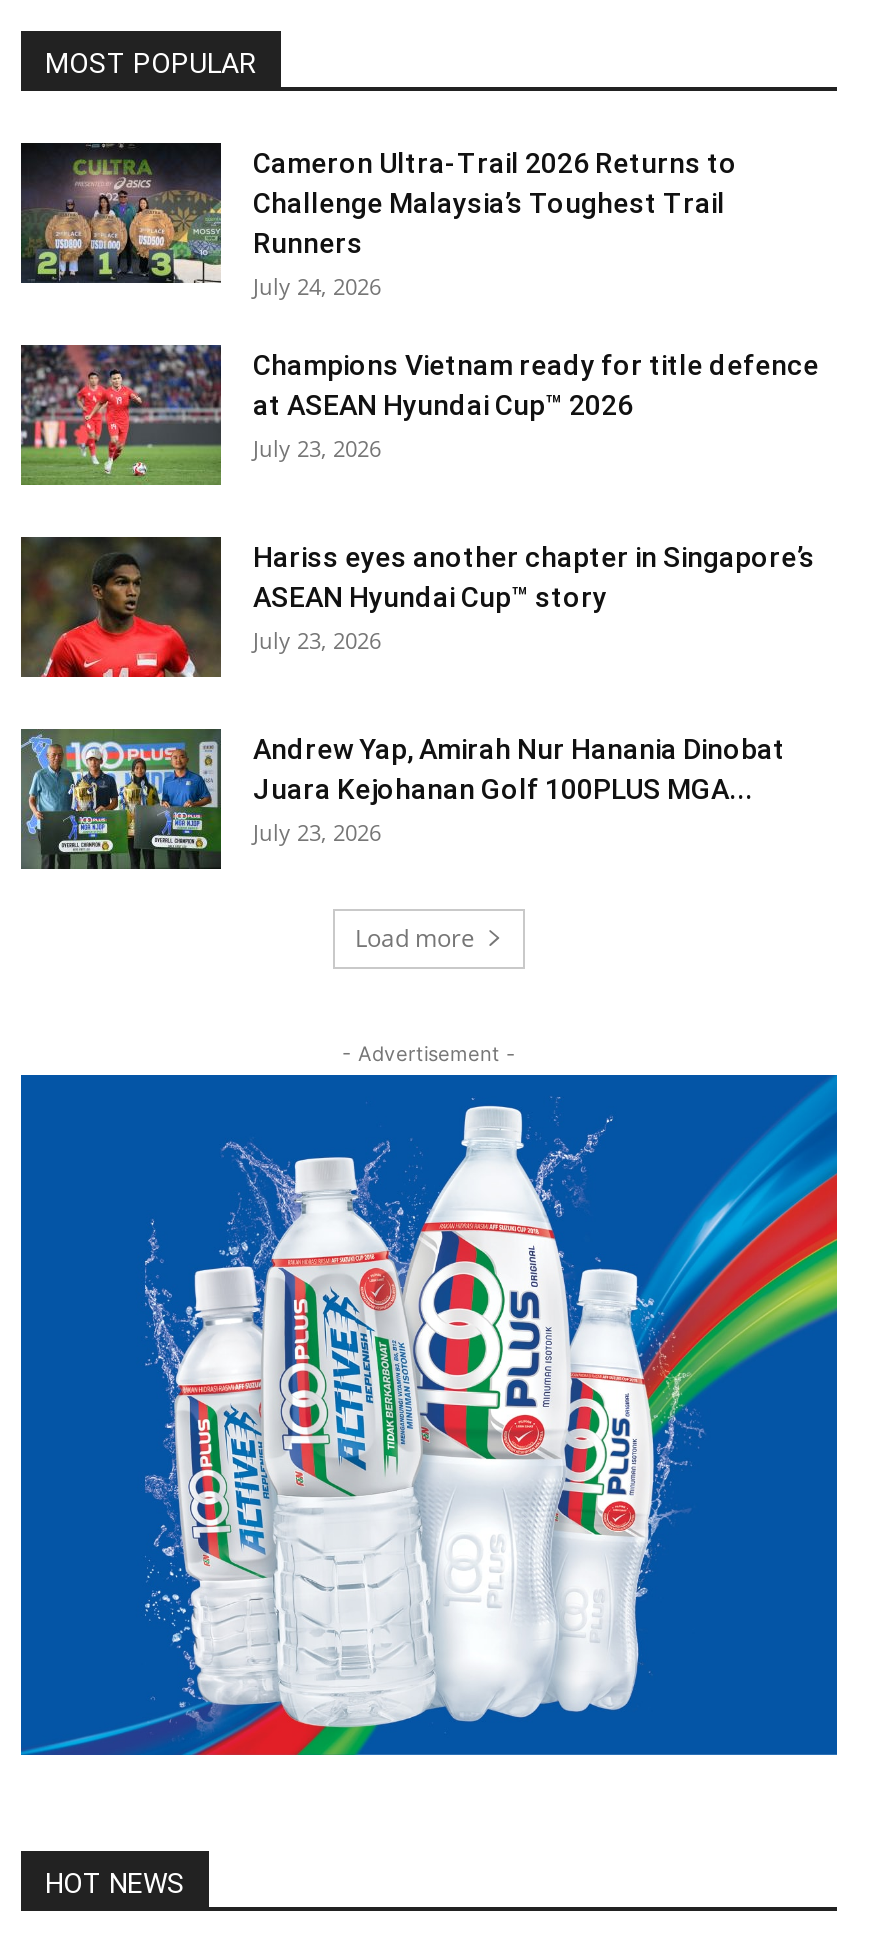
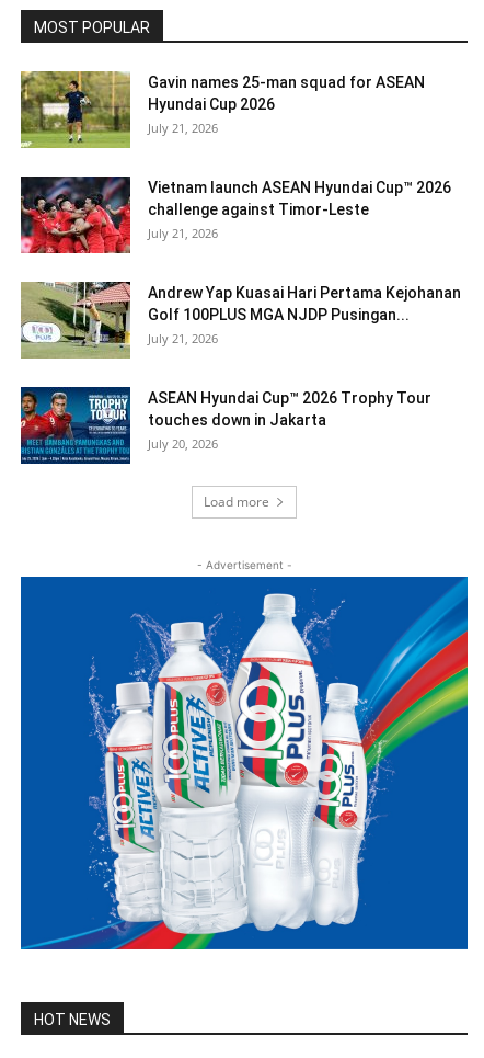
[19,141,737,300] [image] | Cameron Ultra-Trail 2026 Returns to | Challenge Malaysia’s Toughest Trail | Runners | July 24, 2026 -> [20,70,425,149] [image] | Gavin names 25-man squad for ASEAN | Hyundai Cup 2026 | July 21, 2026
[19,343,819,487] [image] | Champions Vietnam ready for title defence | at ASEAN Hyundai Cup™ 2026 | July 23, 2026 -> [20,175,451,254] [image] | Vietnam launch ASEAN Hyundai Cup™ 2026 | challenge against Timor-Leste | July 21, 2026
[21,535,815,679] [image] | Hariss eyes another chapter in Singapore’s | ASEAN Hyundai Cup™ story | July 23, 2026 -> [21,282,461,359] [image] | Andrew Yap Kuasai Hari Pertama Kejohanan | Golf 100PLUS MGA NJDP Pusingan... | July 21, 2026
[21,729,785,869] [image] | Andrew Yap, Amirah Nur Hanania Dinobat | Juara Kejohanan Golf 100PLUS MGA... | July 23, 2026 -> [21,387,431,464] [image] | ASEAN Hyundai Cup™ 2026 Trophy Tour | touches down in Jakarta | July 20, 2026

